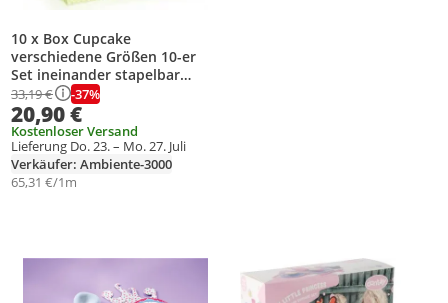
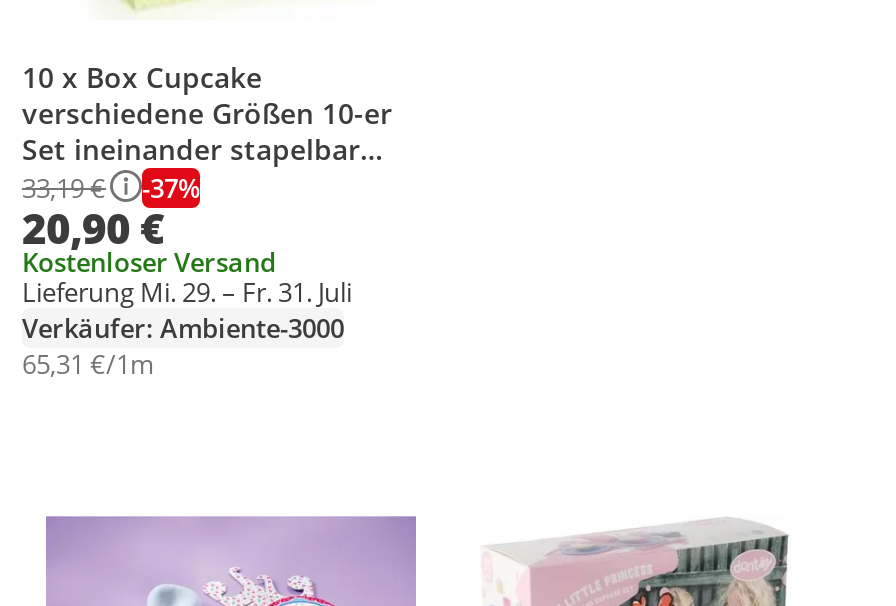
[11,137,186,155] Lieferung Do. 23. – Mo. 27. Juli -> [22,274,352,310] Lieferung Mi. 29. – Fr. 31. Juli

